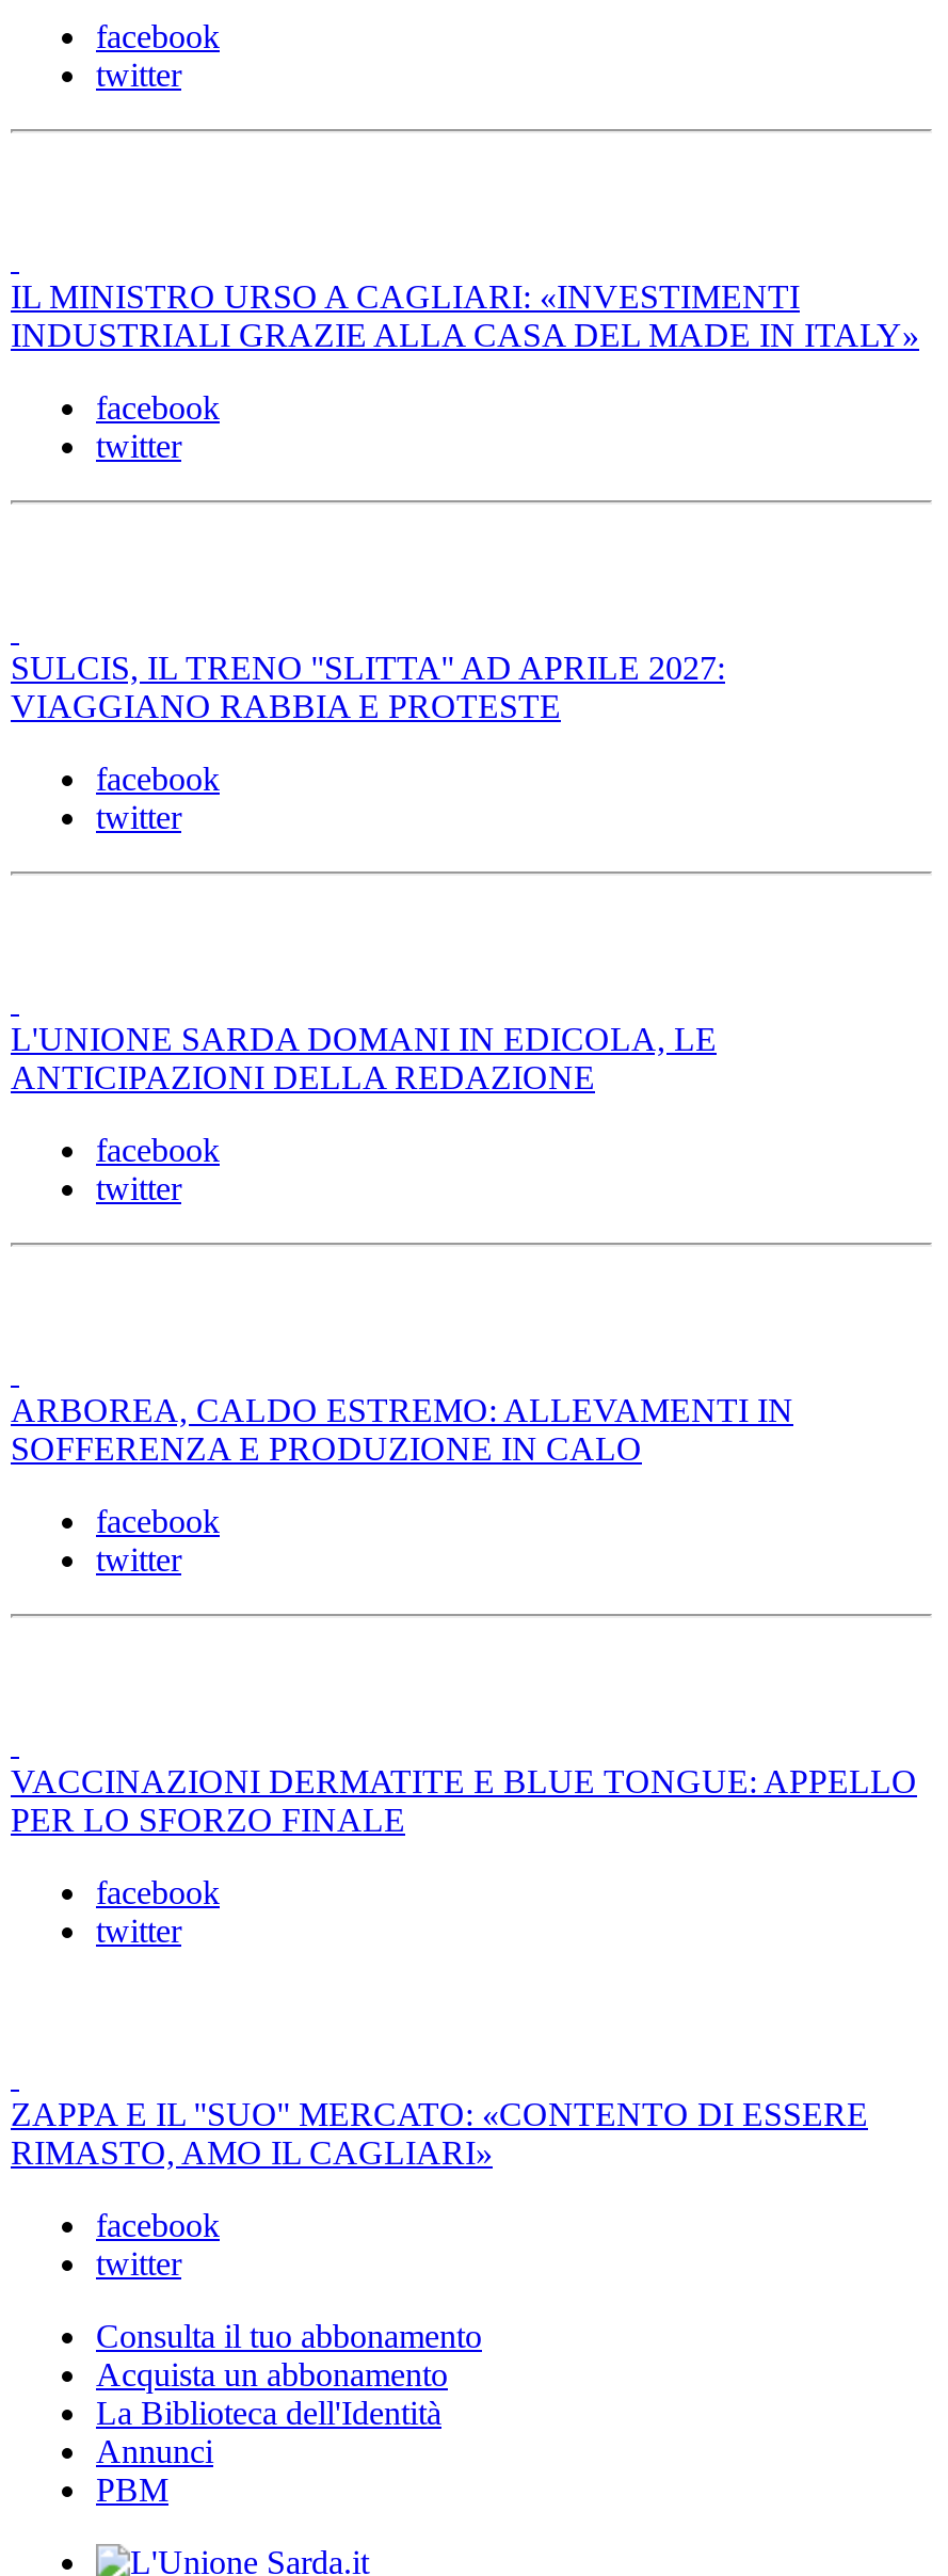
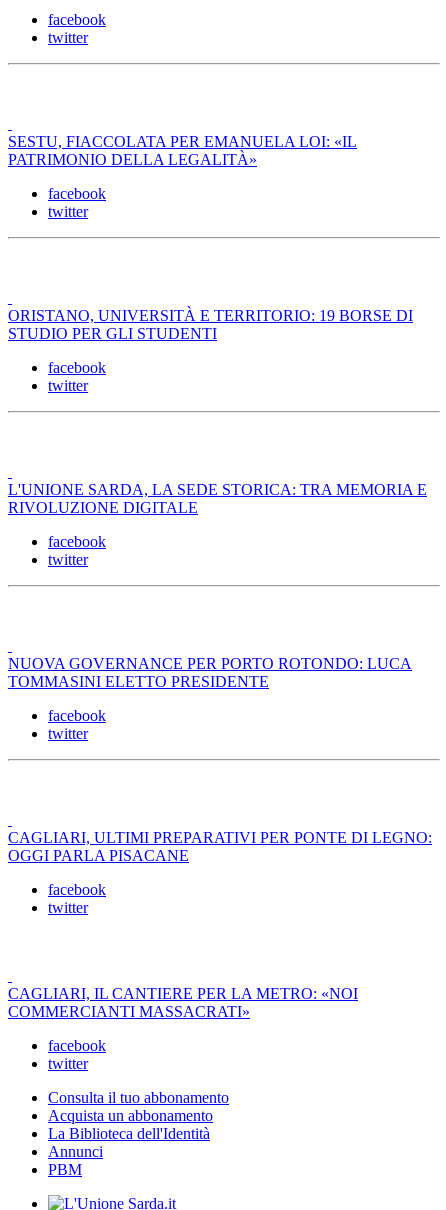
[11,279,919,354] IL MINISTRO URSO A CAGLIARI: «INVESTIMENTI | INDUSTRIALI GRAZIE ALLA CASA DEL MADE IN ITALY» -> [8,133,357,168] SESTU, FIACCOLATA PER EMANUELA LOI: «IL | PATRIMONIO DELLA LEGALITÀ»
[11,650,725,725] SULCIS, IL TRENO ''SLITTA'' AD APRILE 2027: | VIAGGIANO RABBIA E PROTESTE -> [8,307,413,342] ORISTANO, UNIVERSITÀ E TERRITORIO: 19 BORSE DI | STUDIO PER GLI STUDENTI
[11,1021,717,1096] L'UNIONE SARDA DOMANI IN EDICOLA, LE | ANTICIPAZIONI DELLA REDAZIONE -> [8,481,427,516] L'UNIONE SARDA, LA SEDE STORICA: TRA MEMORIA E | RIVOLUZIONE DIGITALE
[11,1393,793,1467] ARBOREA, CALDO ESTREMO: ALLEVAMENTI IN | SOFFERENZA E PRODUZIONE IN CALO -> [8,655,412,690] NUOVA GOVERNANCE PER PORTO ROTONDO: LUCA | TOMMASINI ELETTO PRESIDENTE
[11,1764,917,1839] VACCINAZIONI DERMATITE E BLUE TONGUE: APPELLO | PER LO SFORZO FINALE -> [8,829,432,864] CAGLIARI, ULTIMI PREPARATIVI PER PONTE DI LEGNO: | OGGI PARLA PISACANE
[11,2097,868,2171] ZAPPA E IL ''SUO'' MERCATO: «CONTENTO DI ESSERE | RIMASTO, AMO IL CAGLIARI» -> [8,985,358,1020] CAGLIARI, IL CANTIERE PER LA METRO: «NOI | COMMERCIANTI MASSACRATI»

